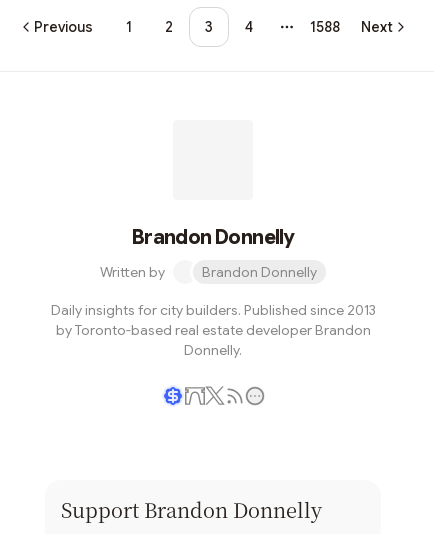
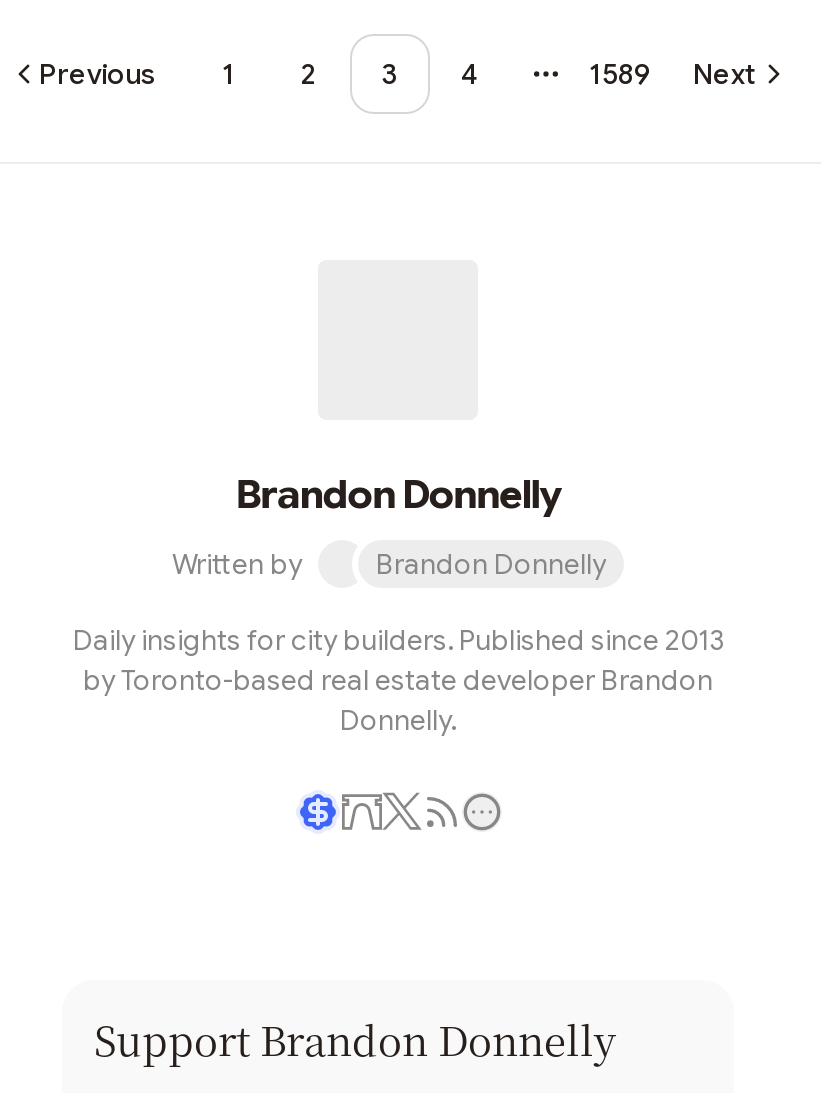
[309,18,392,36] 1588 Next -> [590,57,757,93] 1589 Next

